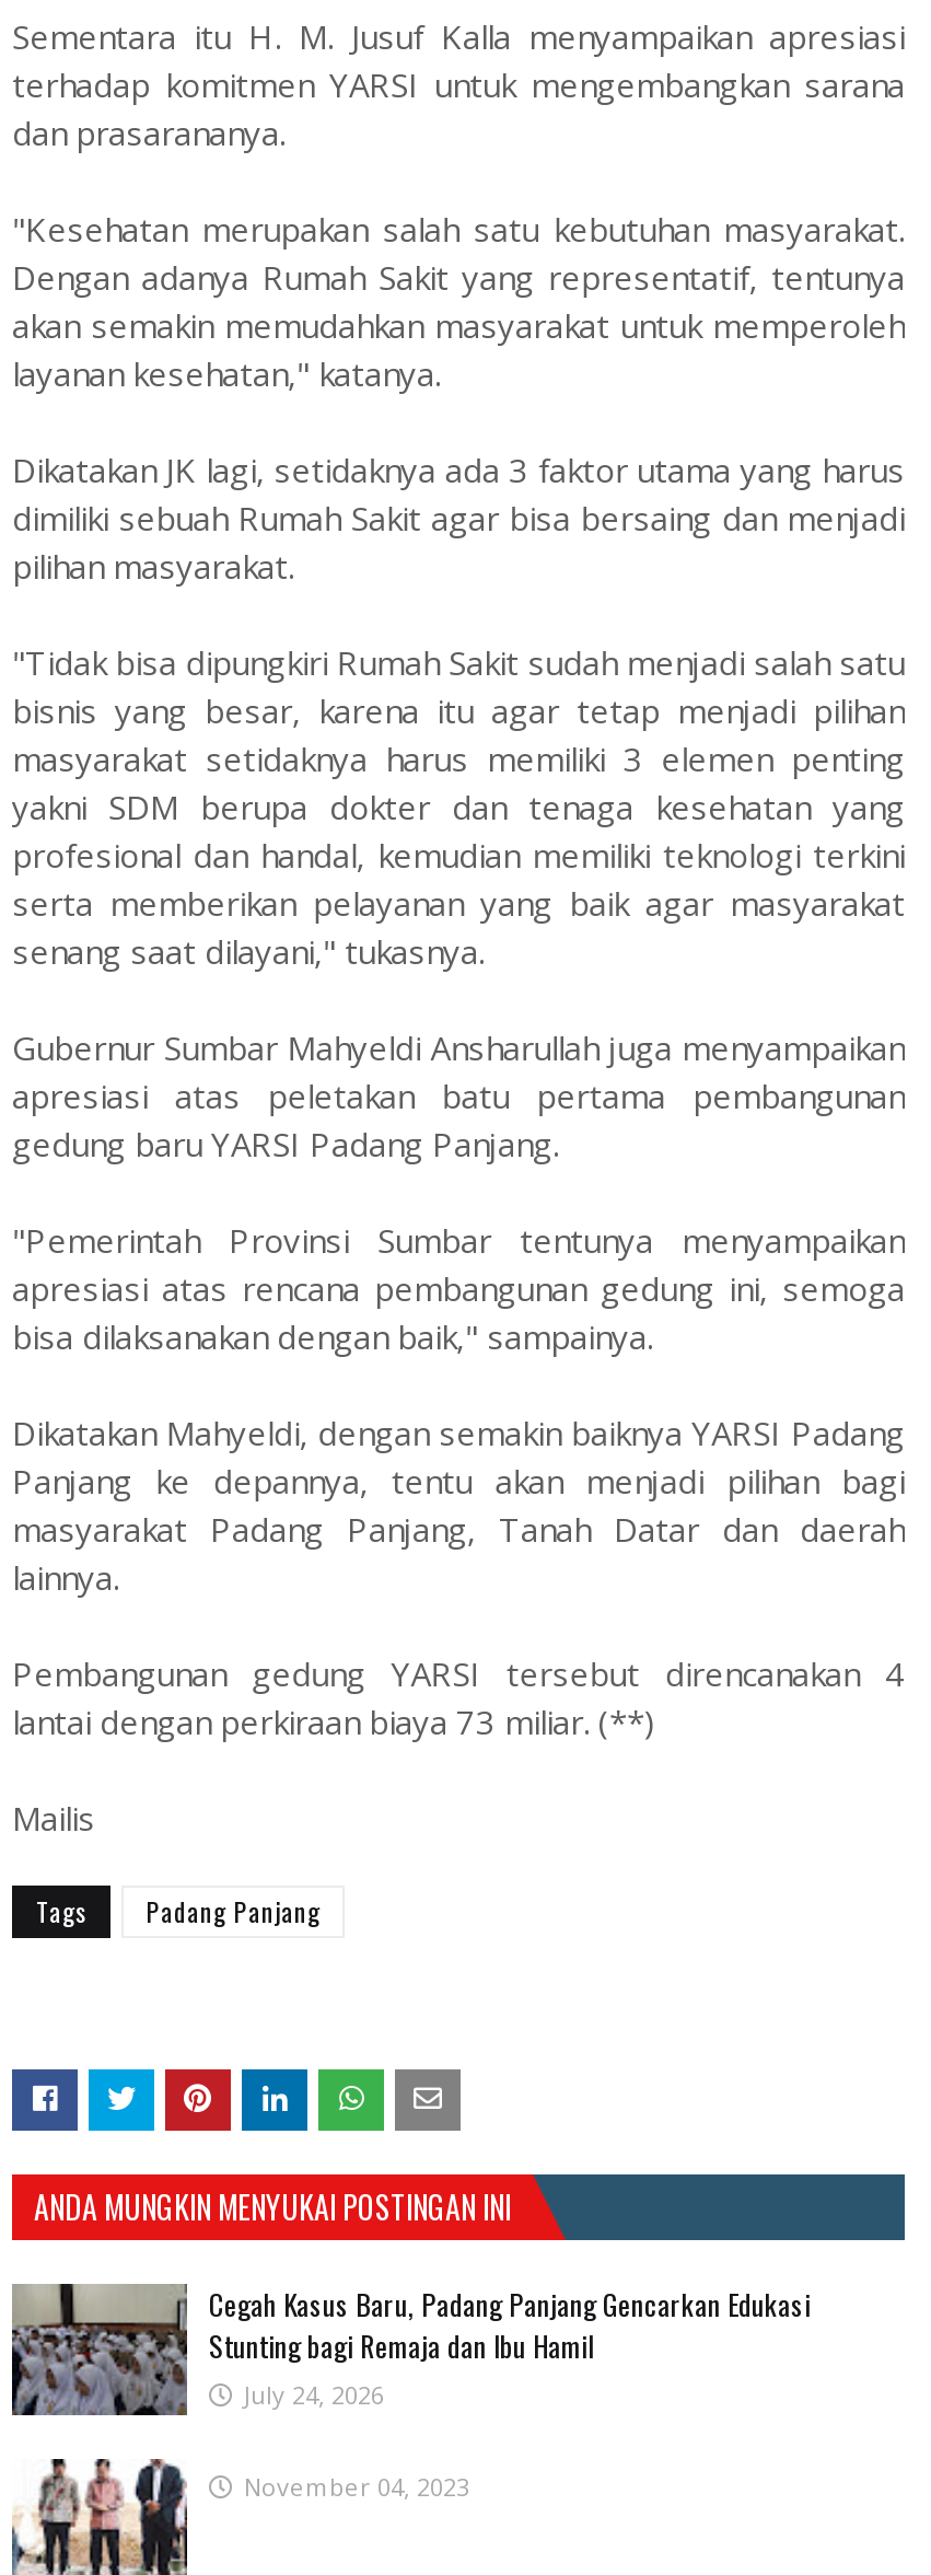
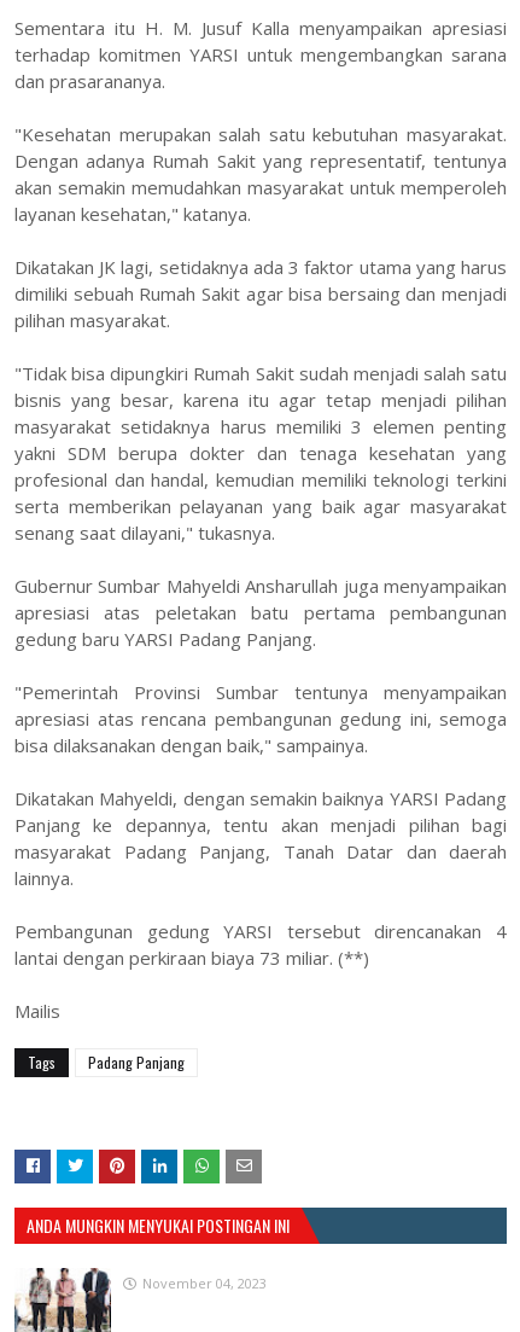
[10,2282,811,2417] [image] | Cegah Kasus Baru, Padang Panjang Gencarkan Edukasi | Stunting bagi Remaja dan Ibu Hamil | July 24, 2026 -> none

